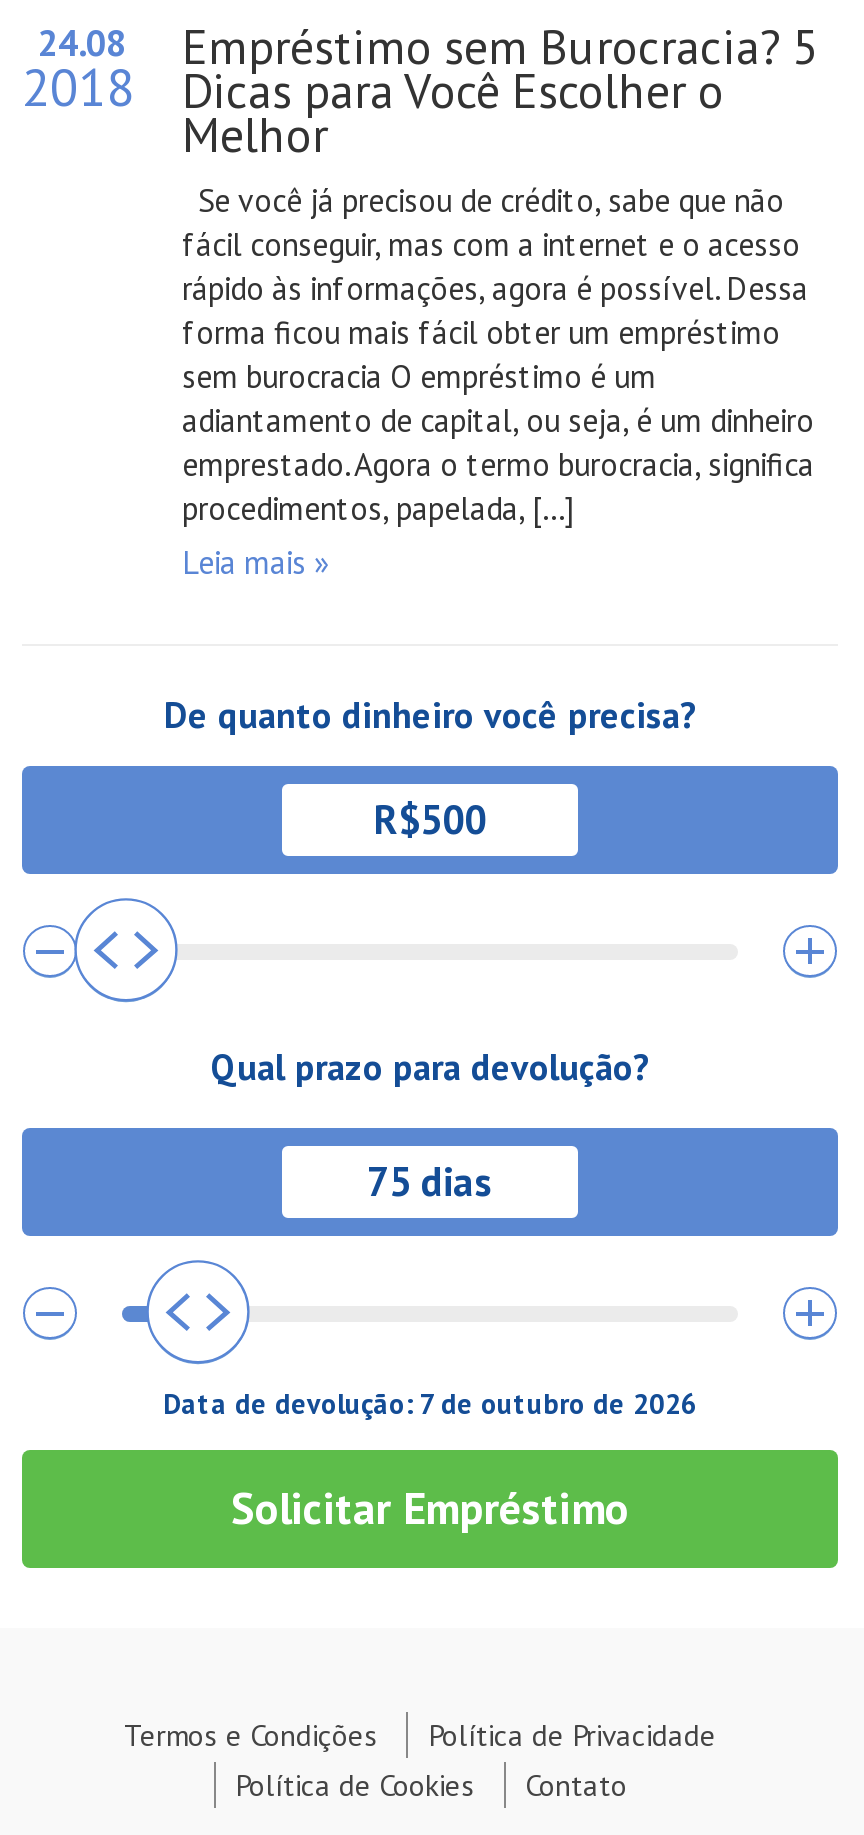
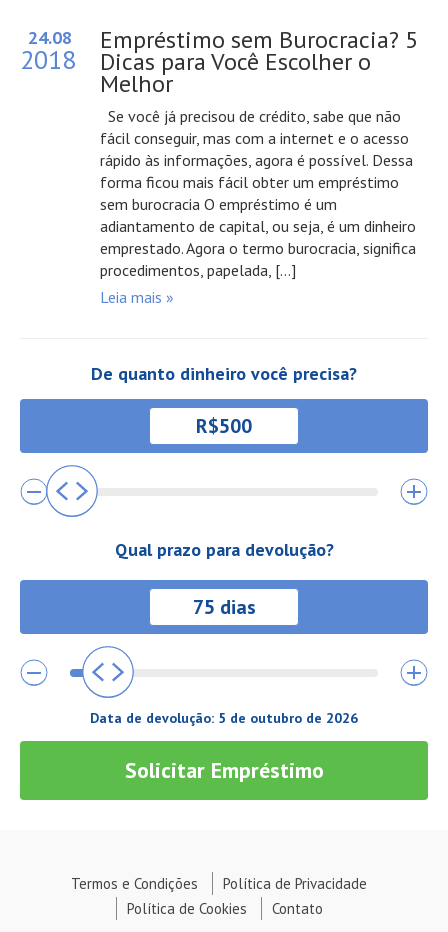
[163,1386,697,1422] Data de devolução: 7 de outubro de 2026 -> [90,709,358,727] Data de devolução: 5 de outubro de 2026

